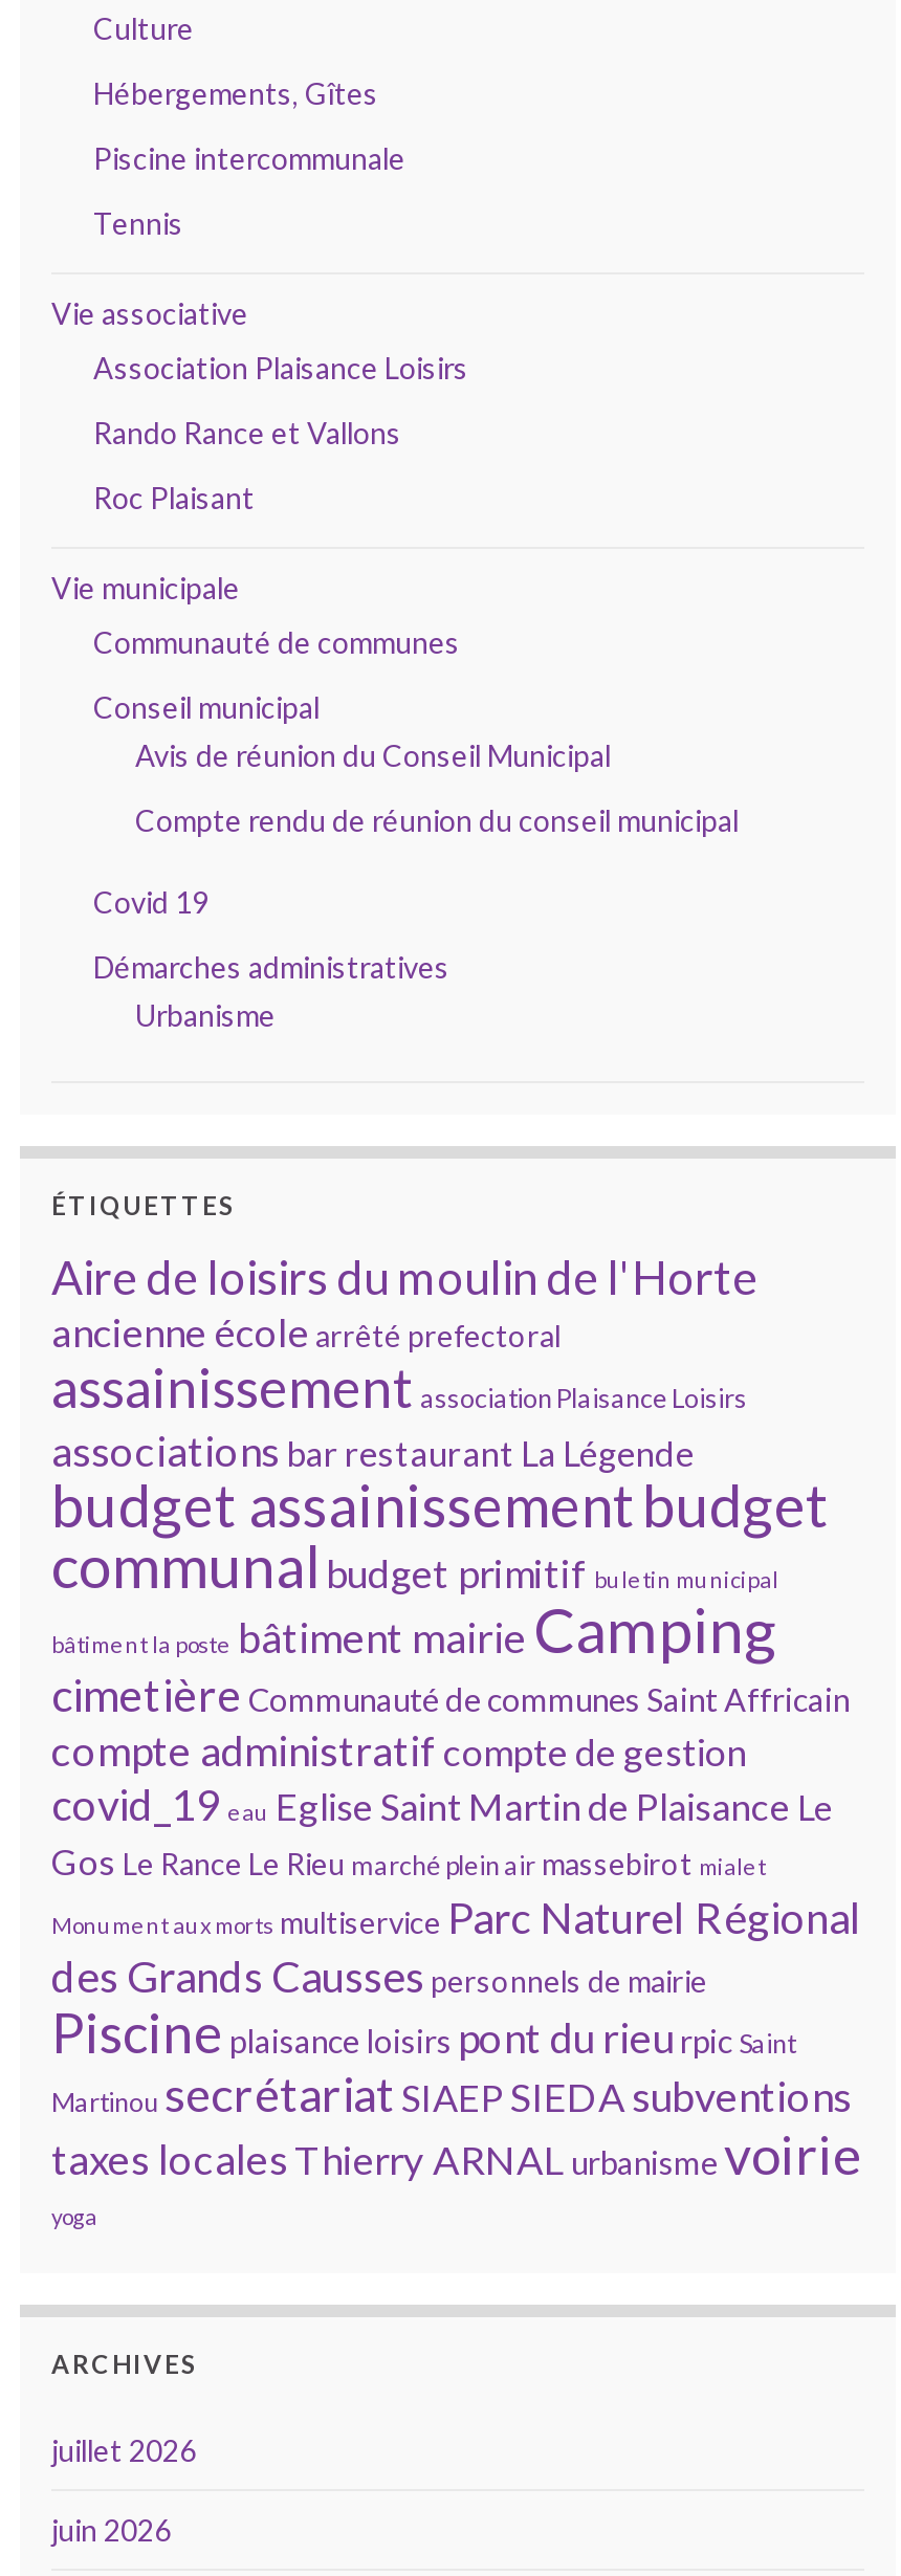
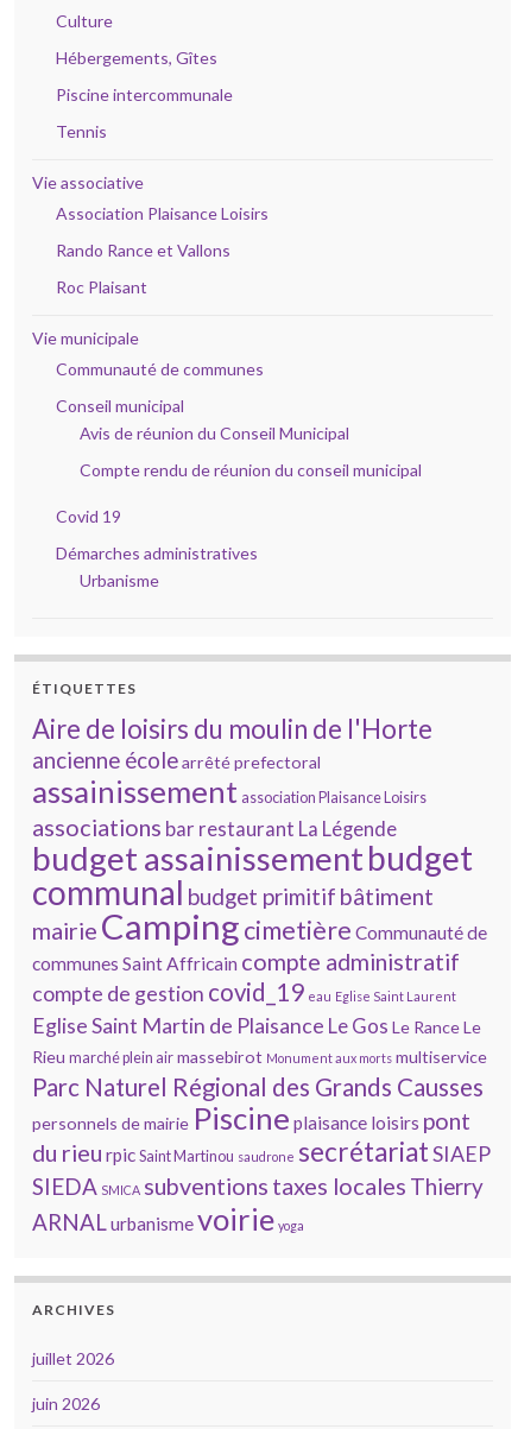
[51,1529,862,2229] communal budget primitif buletin municipal | bâtiment la poste bâtiment mairie Camping | cimetière Communauté de communes Saint Affricain | compte administratif compte de gestion | covid_19 eau Eglise Saint Martin de Plaisance Le | Gos Le Rance Le Rieu marché plein air massebirot mialet | Monument aux morts multiservice Parc Naturel Régional | des Grands Causses personnels de mairie | Piscine plaisance loisirs pont du rieu rpic Saint | Martinou secrétariat SIAEP SIEDA subventions | taxes locales Thierry ARNAL urbanisme voirie | yoga -> [32,872,491,1237] communal budget primitif bâtiment | mairie Camping cimetière Communauté de | communes Saint Affricain compte administratif | compte de gestion covid_19 eau Eglise Saint Laurent | Eglise Saint Martin de Plaisance Le Gos Le Rance Le | Rieu marché plein air massebirot Monument aux morts multiservice | Parc Naturel Régional des Grands Causses | personnels de mairie Piscine plaisance loisirs pont | du rieu rpic Saint Martinou saudrone secrétariat SIAEP | SIEDA SMICA subventions taxes locales Thierry | ARNAL urbanisme voirie yoga

